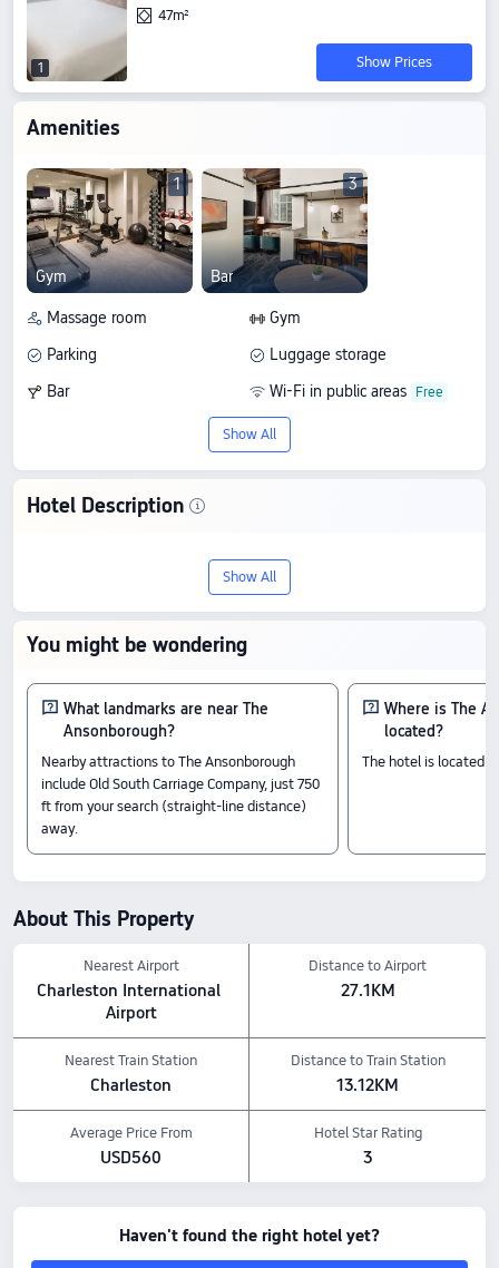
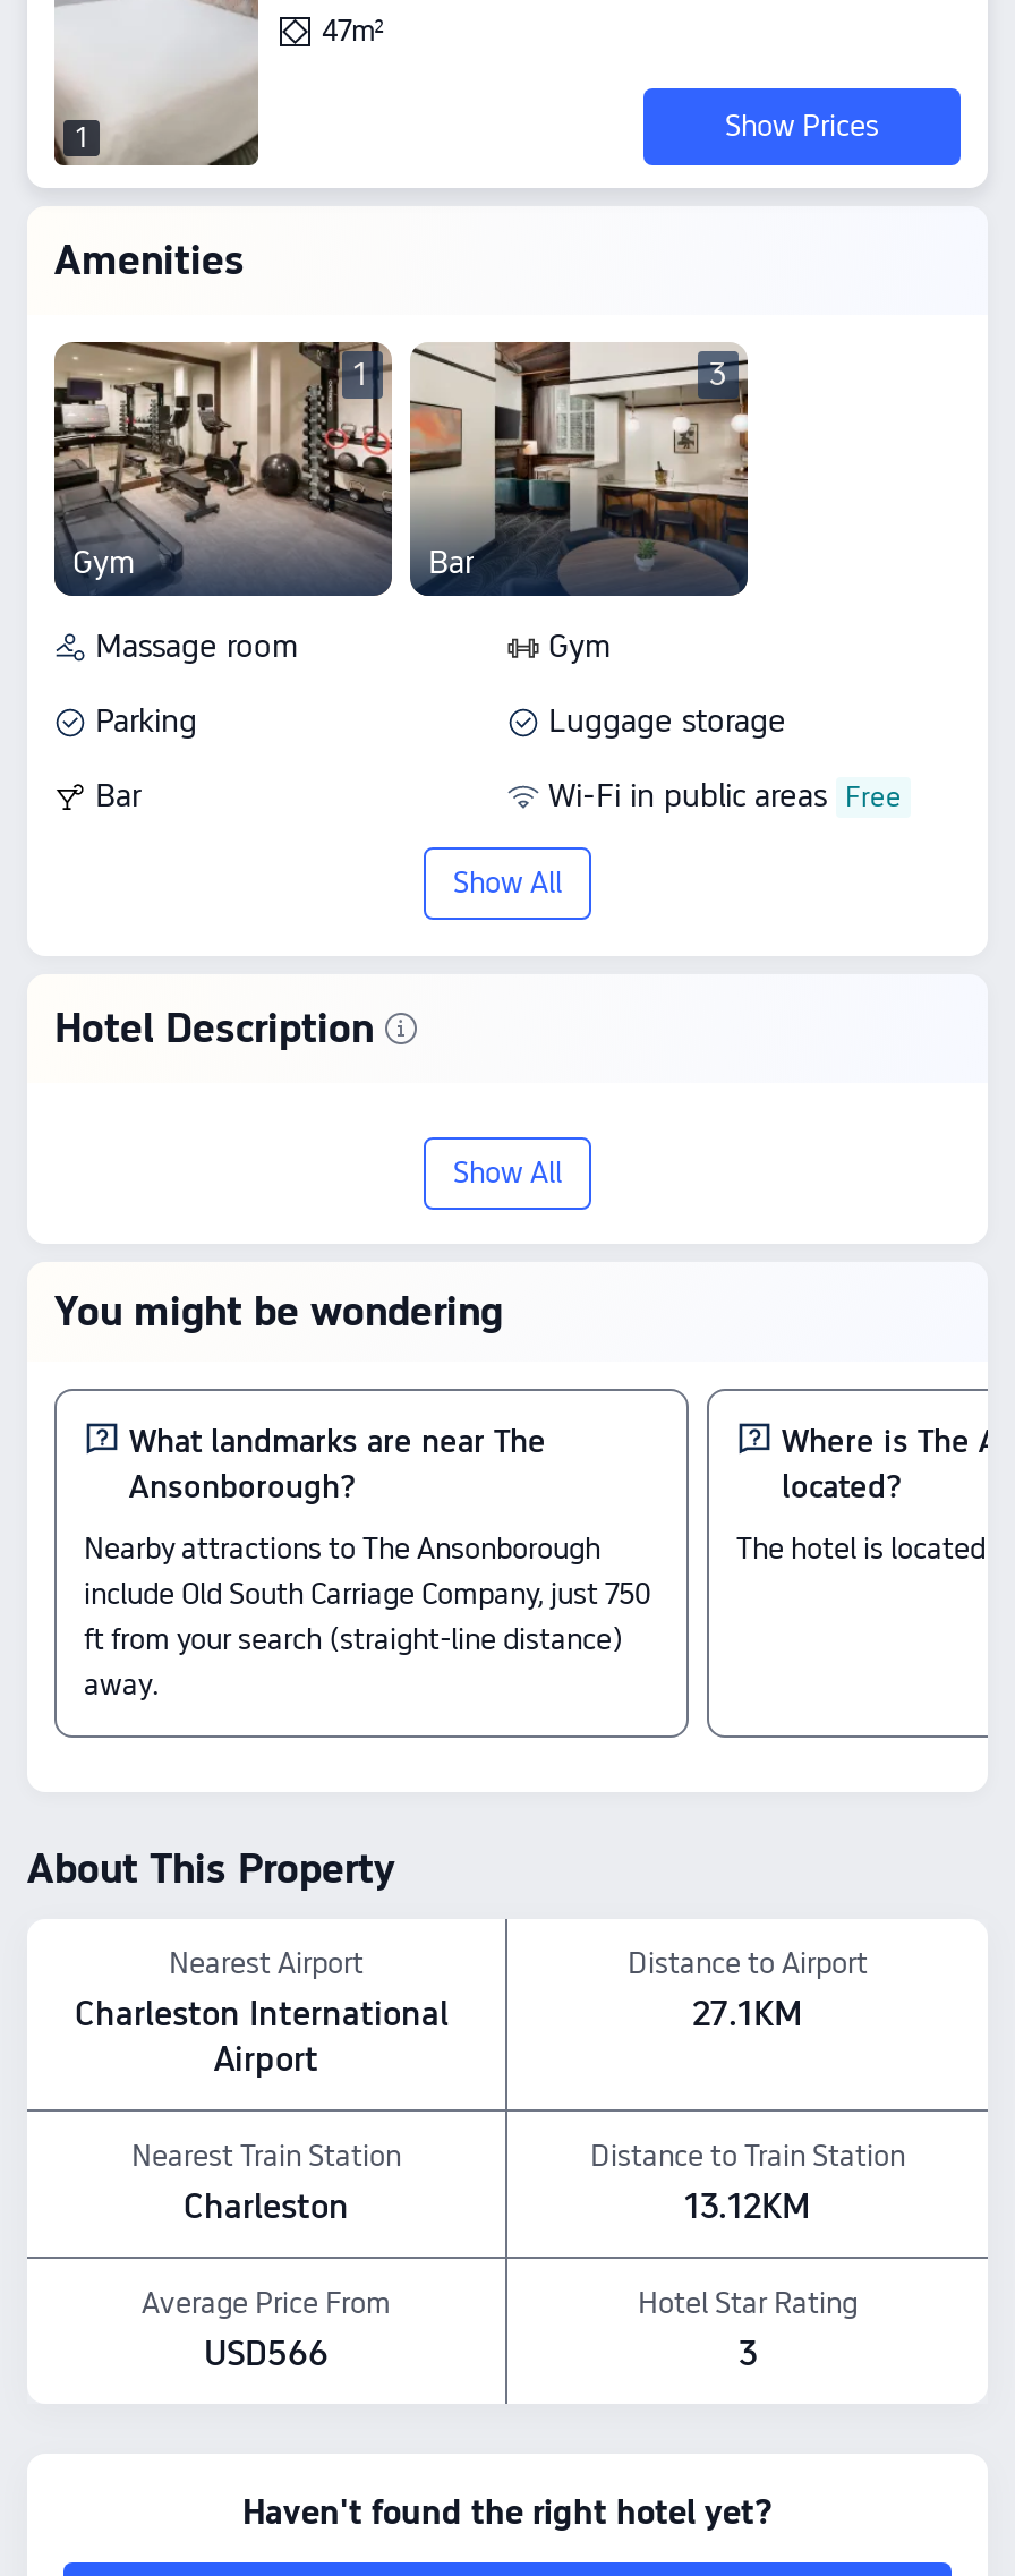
[100,1148,162,1168] USD560 -> [204,2334,329,2375] USD566

